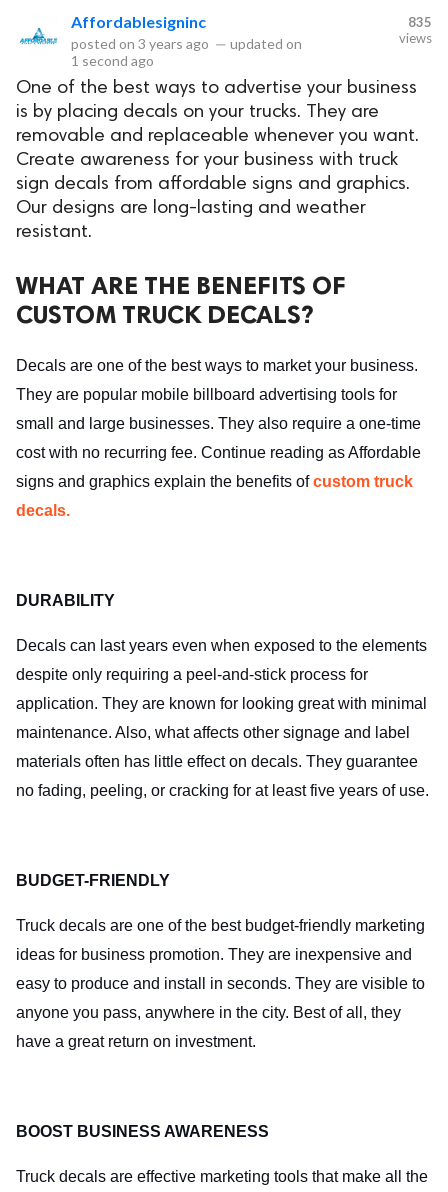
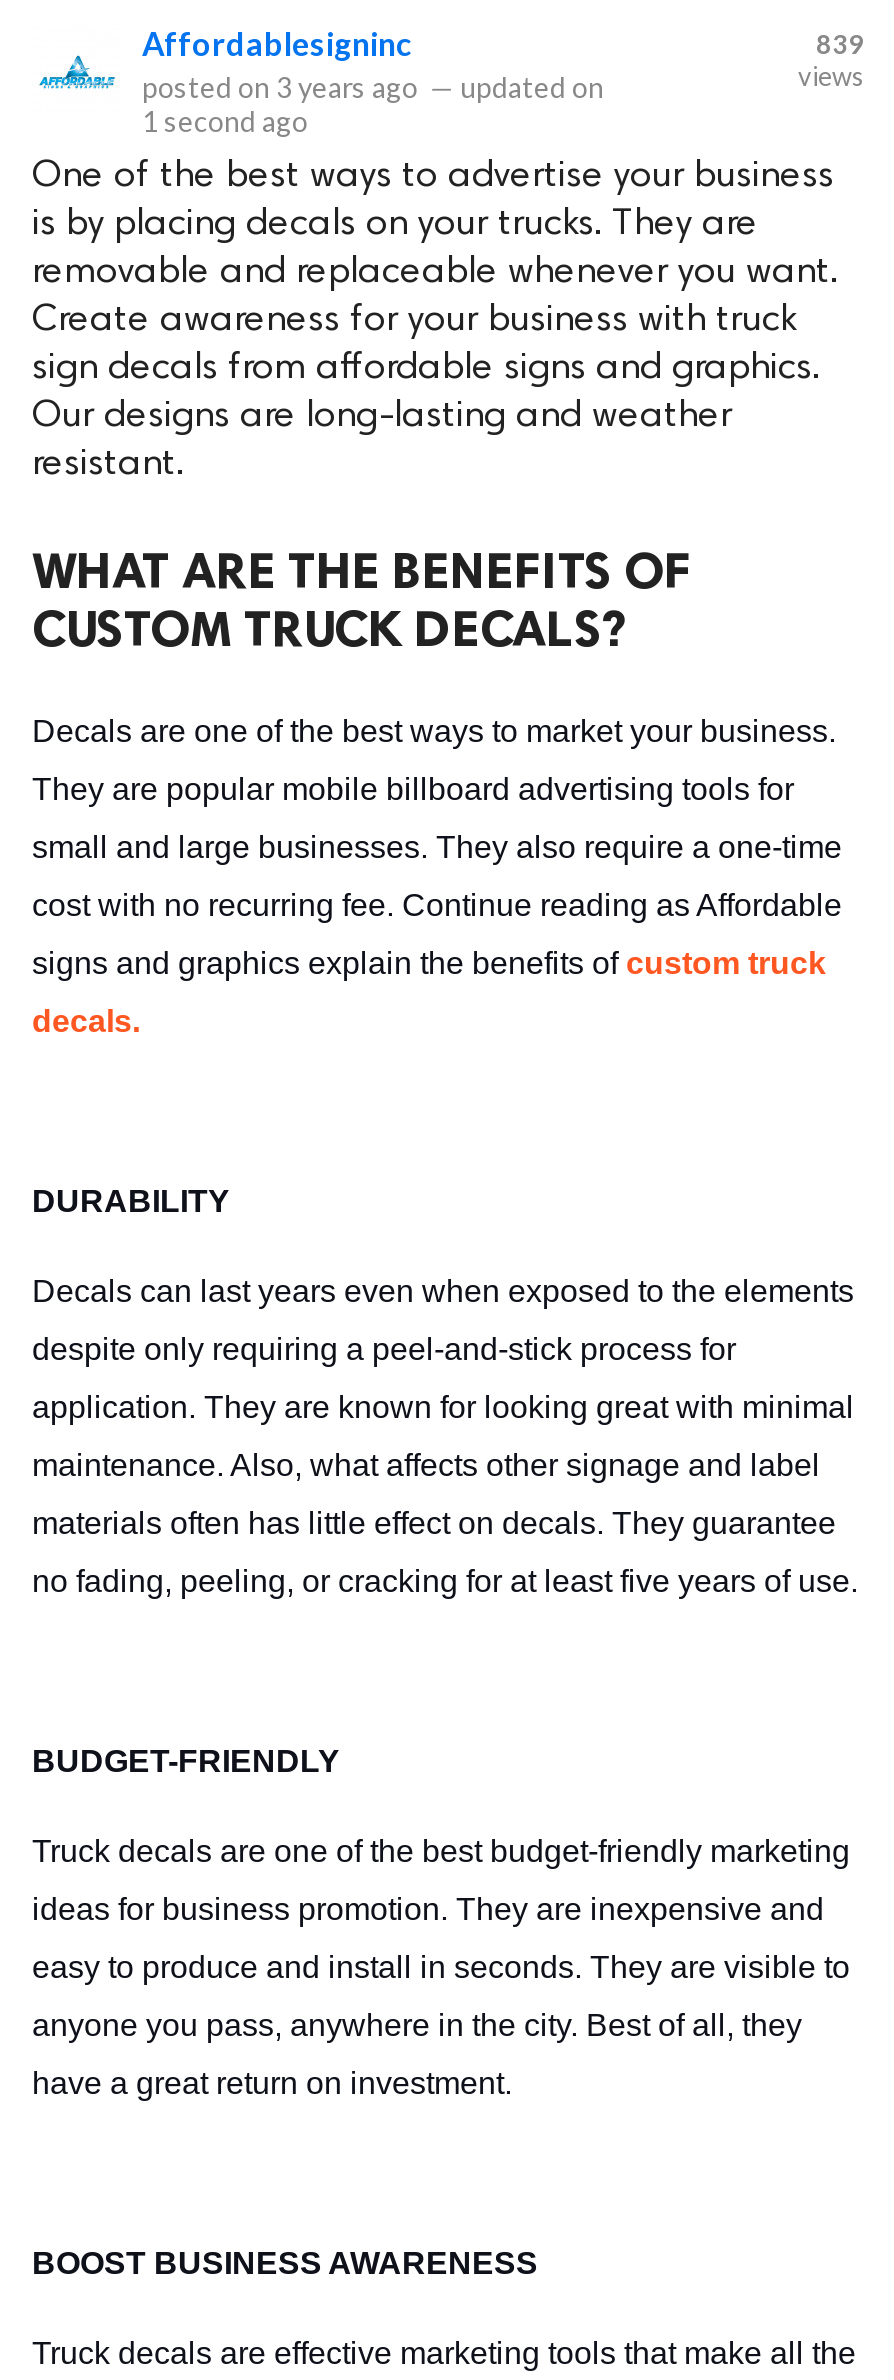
[408,14,432,30] 835 -> [816,28,864,60] 839

